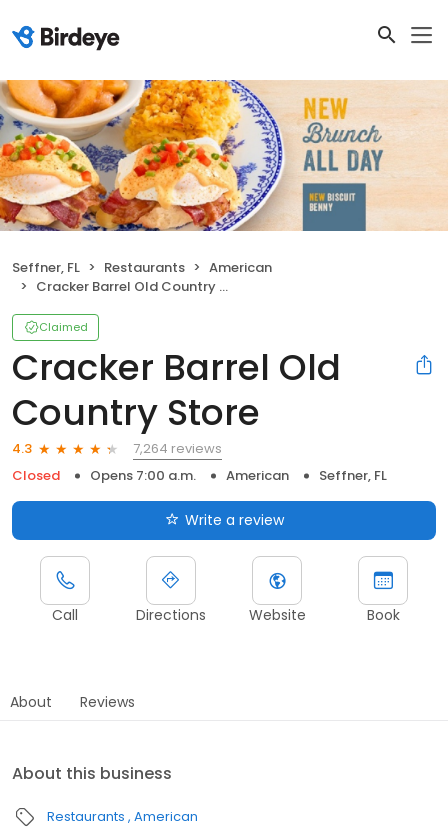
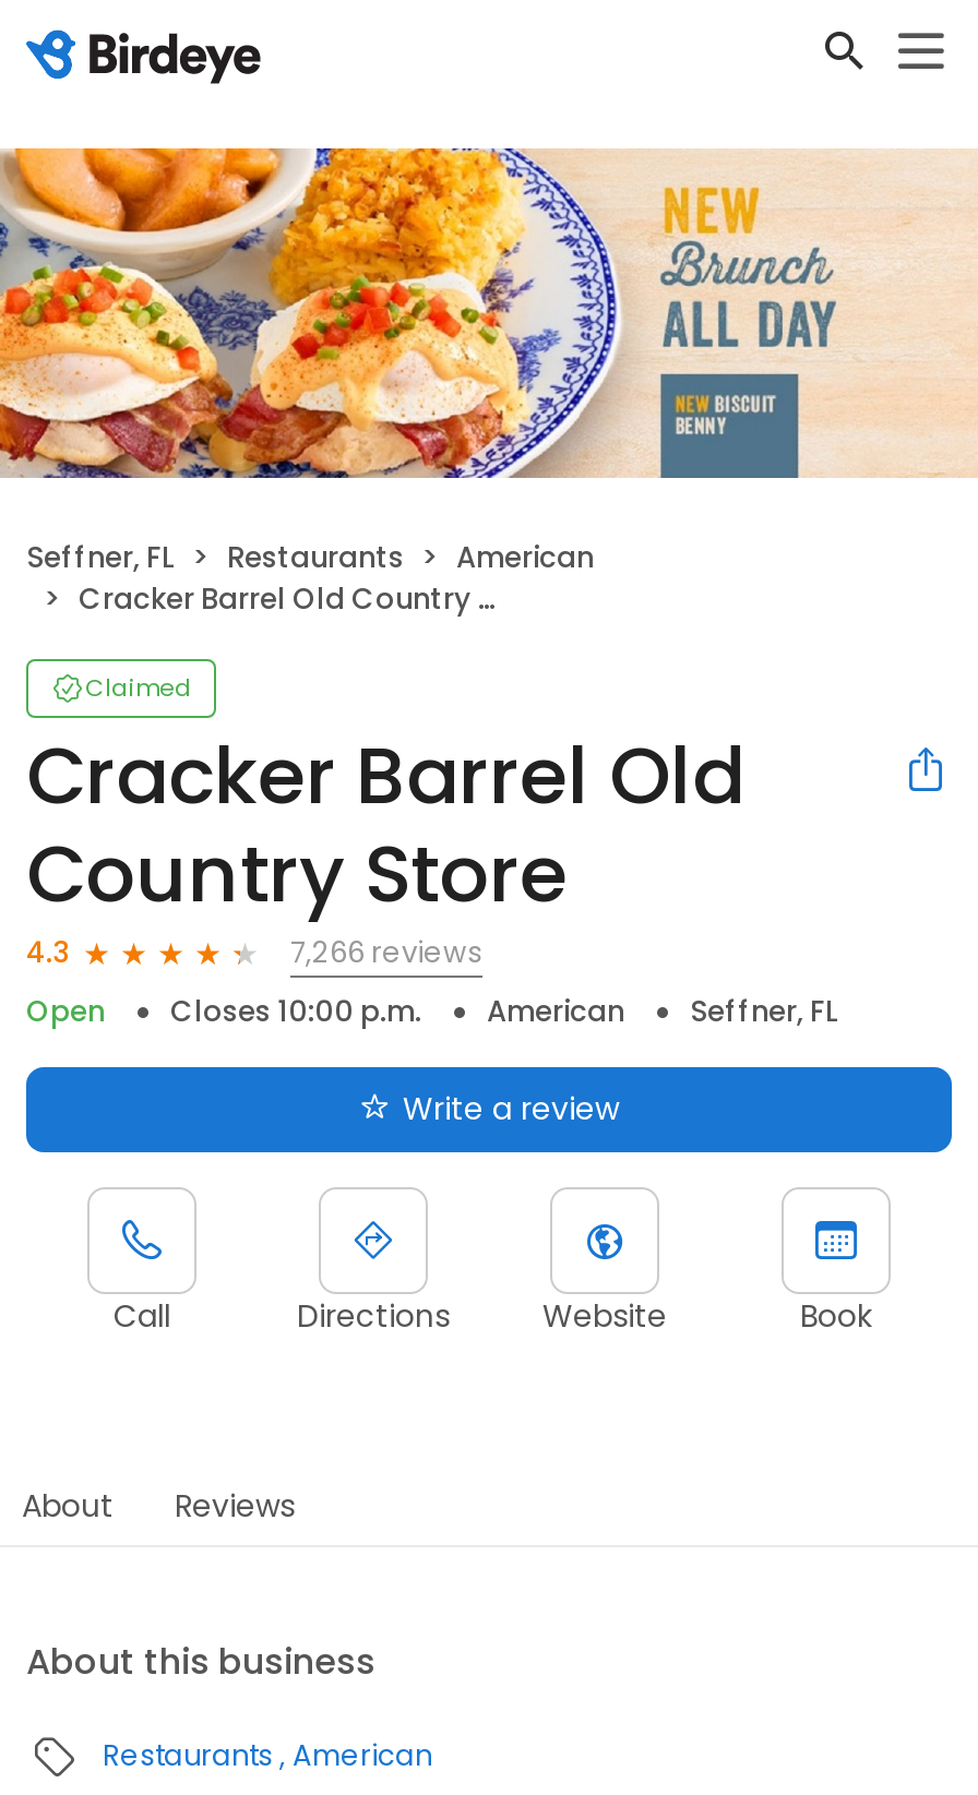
[12,439,222,485] 7,264 reviews | Closed | Opens 7:00 a.m. -> [26,932,482,1032] 7,266 reviews | Open | Closes 10:00 p.m.

